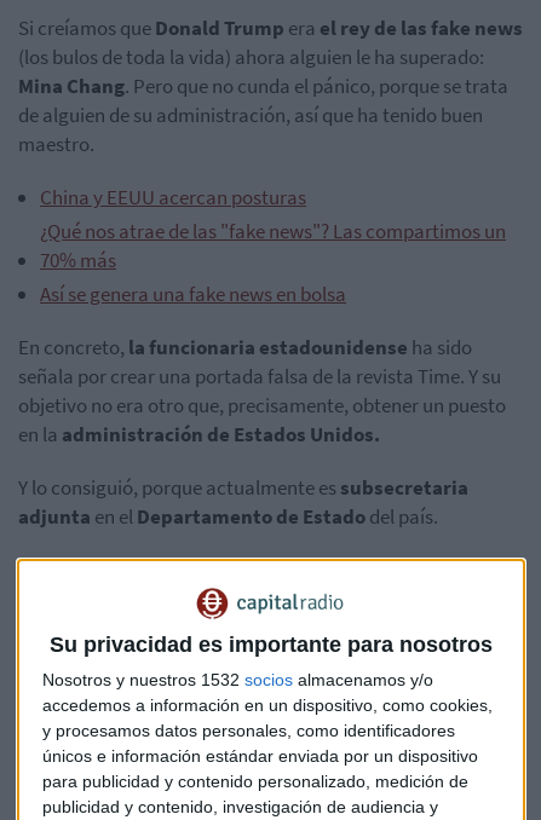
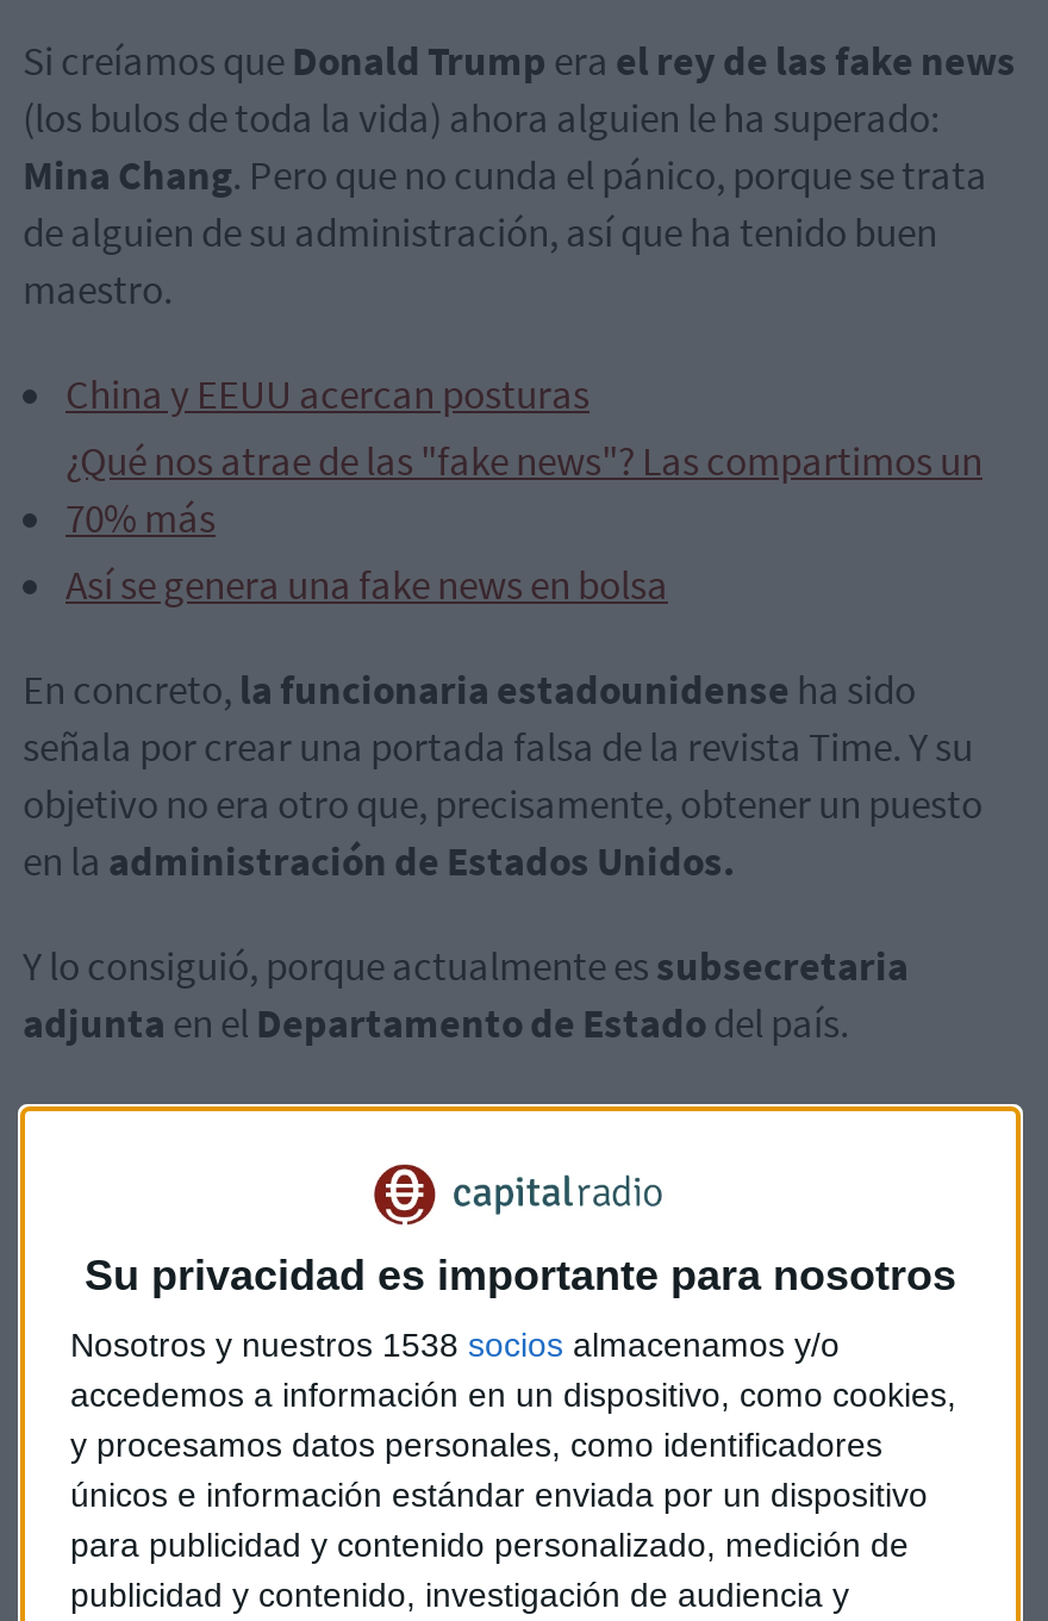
[42,670,433,689] Nosotros y nuestros 1532 socios almacenamos y/o -> [70,1325,840,1363] Nosotros y nuestros 1538 socios almacenamos y/o

